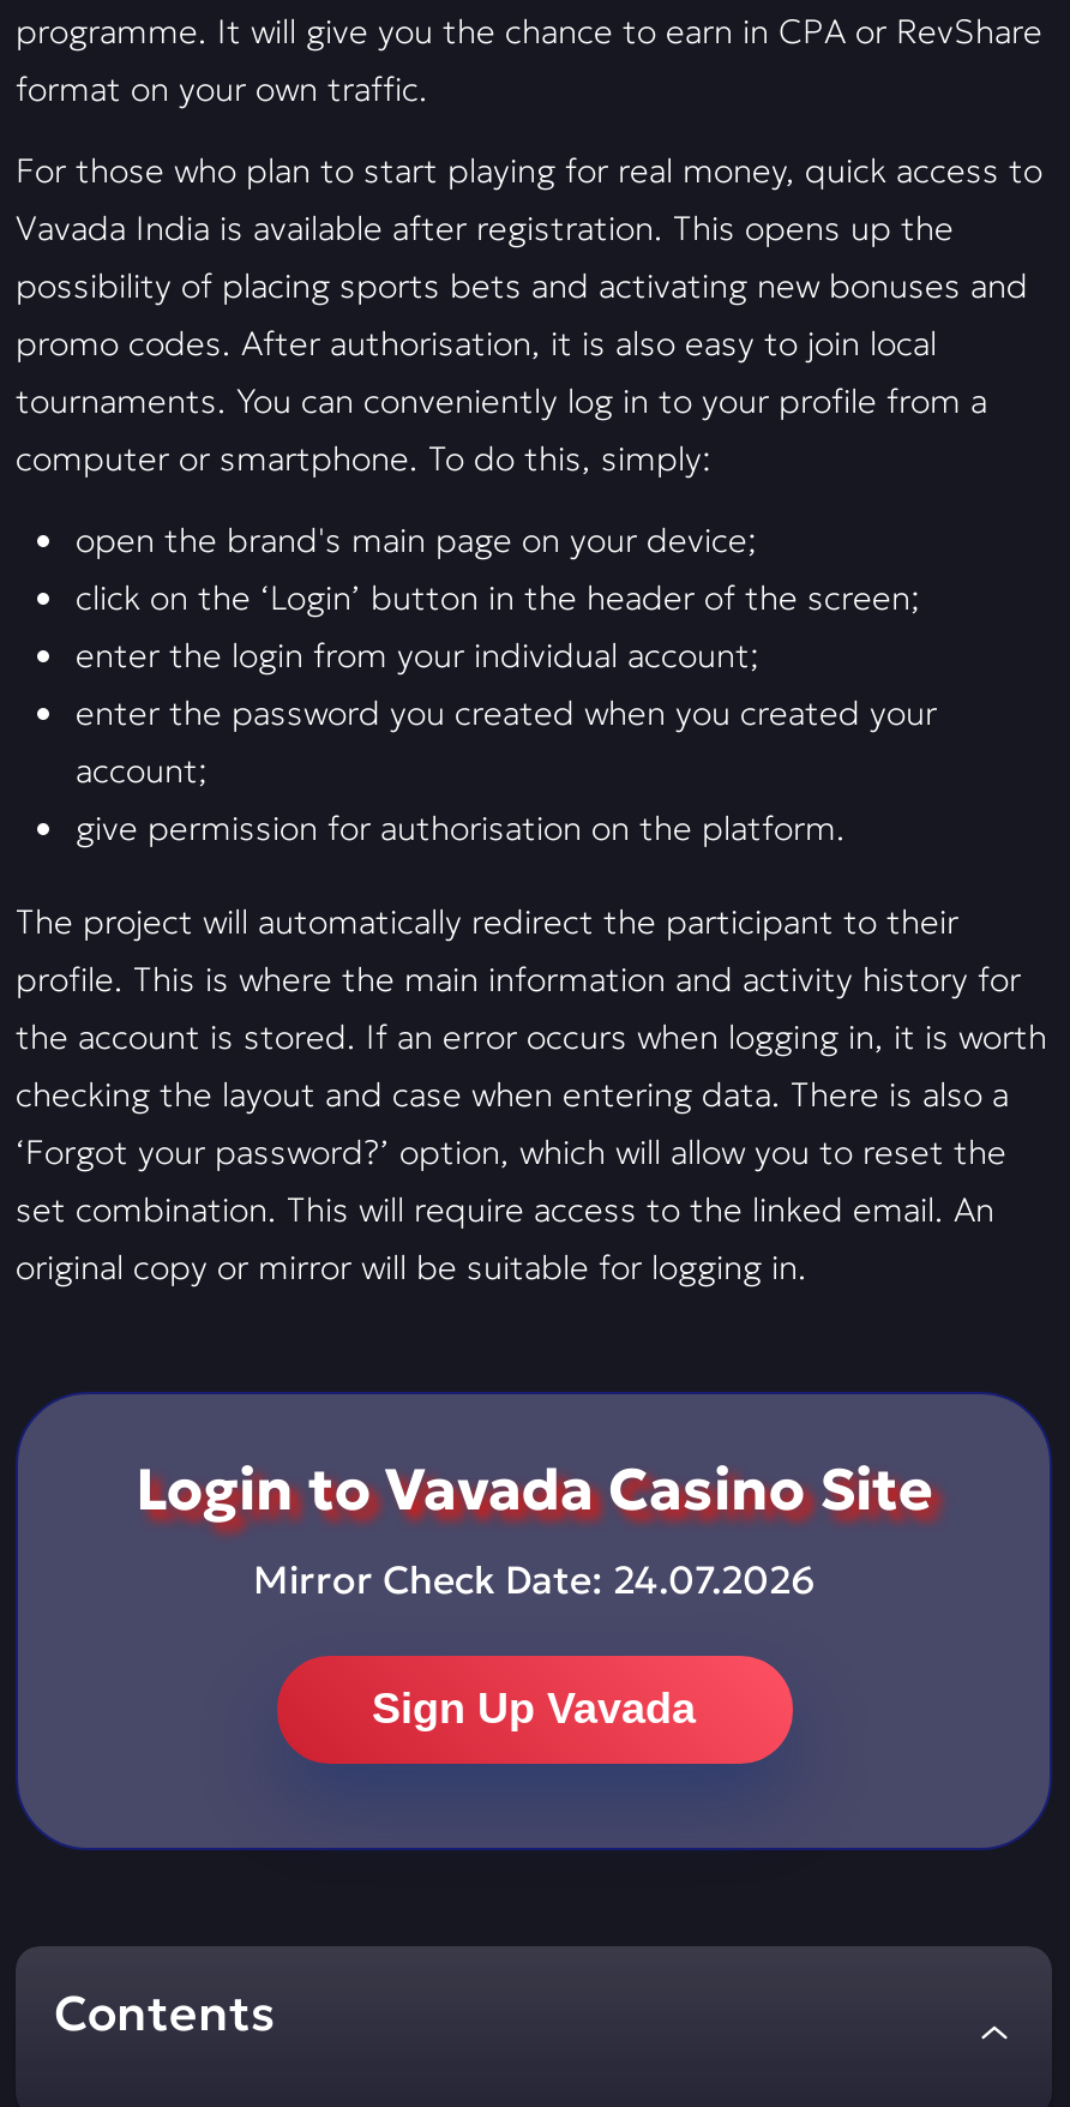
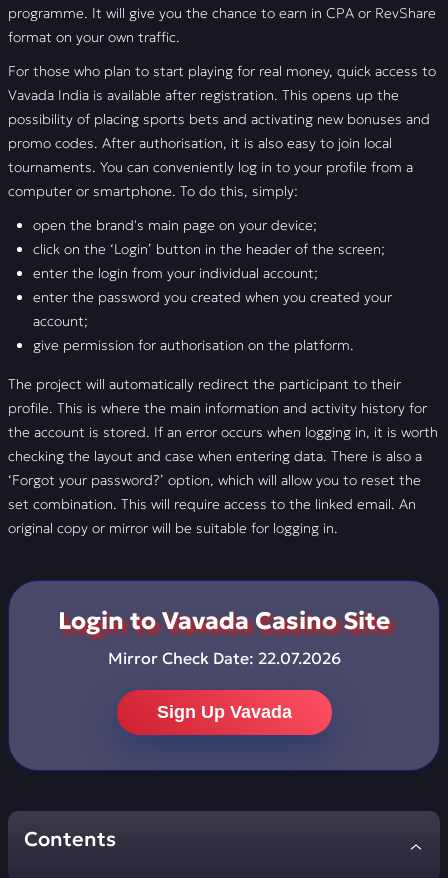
[253,1556,814,1604] Mirror Check Date: 24.07.2026 -> [107,648,340,668] Mirror Check Date: 22.07.2026

